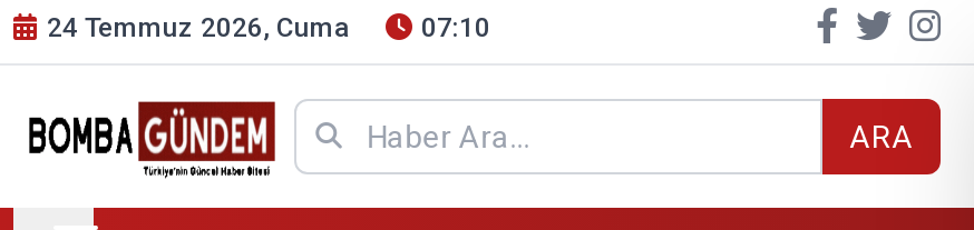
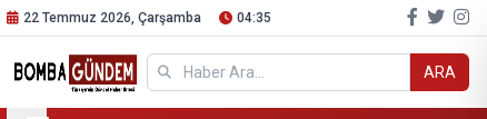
[47,12,350,43] 24 Temmuz 2026, Cuma -> [23,10,201,26] 22 Temmuz 2026, Çarşamba
[421,12,490,43] 07:10 -> [237,10,271,26] 04:35

